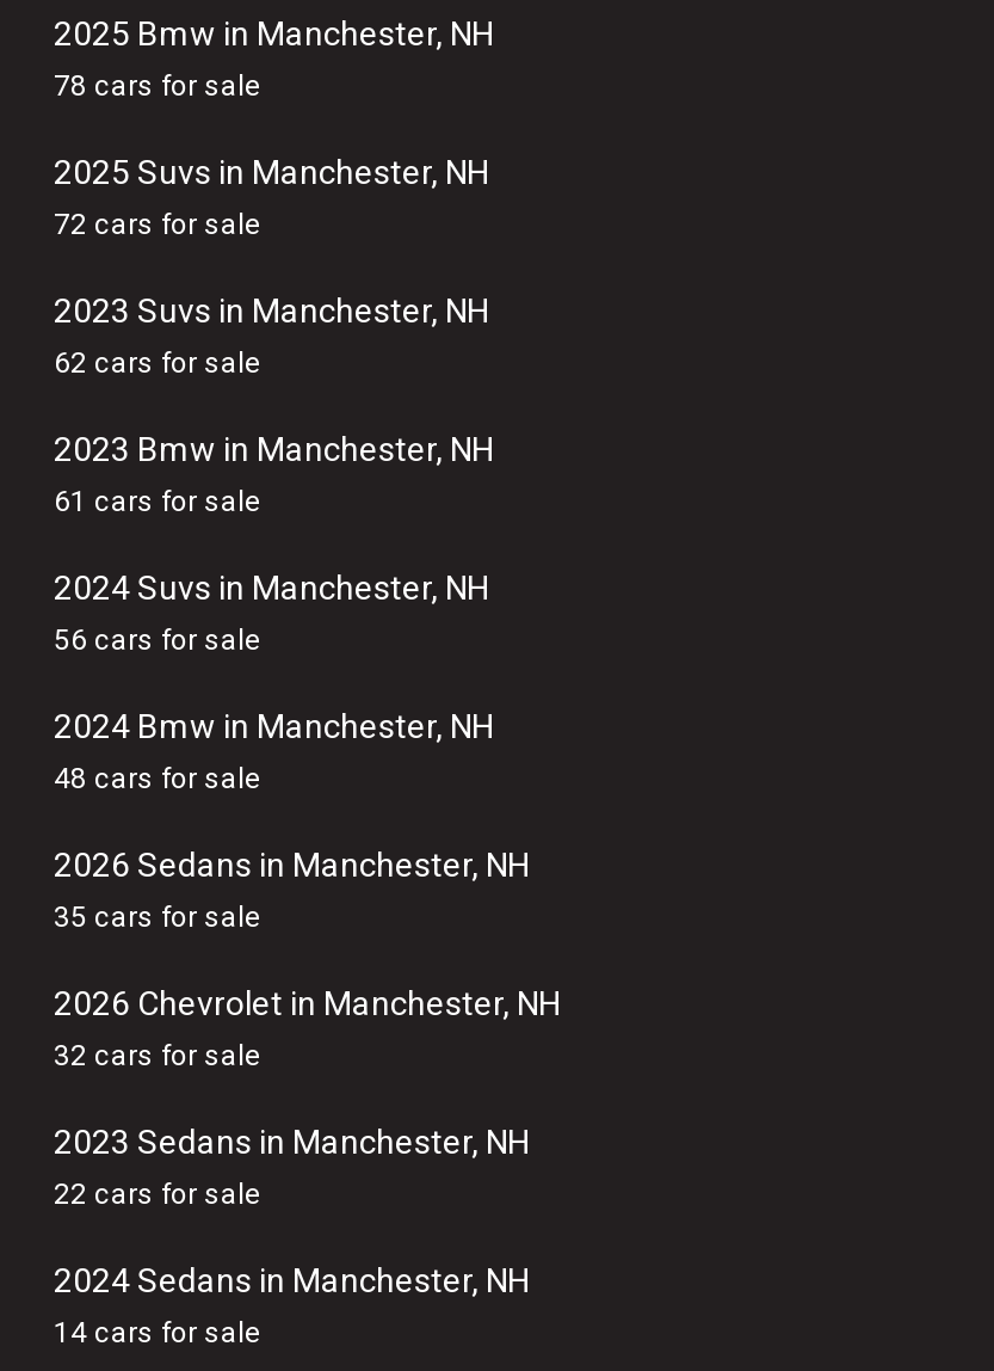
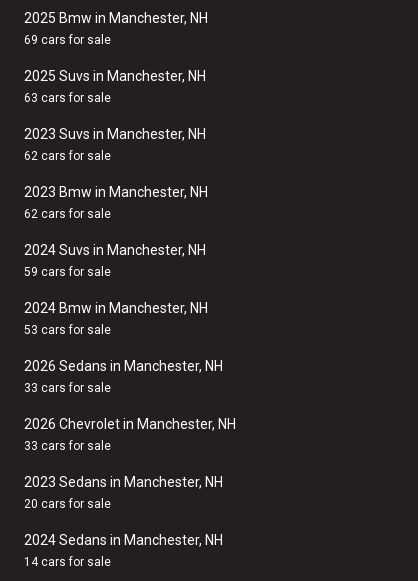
[54,69,261,103] 78 cars for sale -> [24,33,111,47] 69 cars for sale
[54,208,261,241] 72 cars for sale -> [24,91,111,105] 63 cars for sale
[54,485,261,518] 61 cars for sale -> [24,207,111,221] 62 cars for sale
[54,623,261,657] 56 cars for sale -> [24,265,111,279] 59 cars for sale
[54,762,261,795] 48 cars for sale -> [24,323,111,337] 53 cars for sale
[54,900,261,934] 35 cars for sale -> [24,381,111,395] 33 cars for sale
[54,1039,261,1072] 32 cars for sale -> [24,439,111,453] 33 cars for sale
[54,1178,261,1211] 22 cars for sale -> [24,497,111,511] 20 cars for sale

